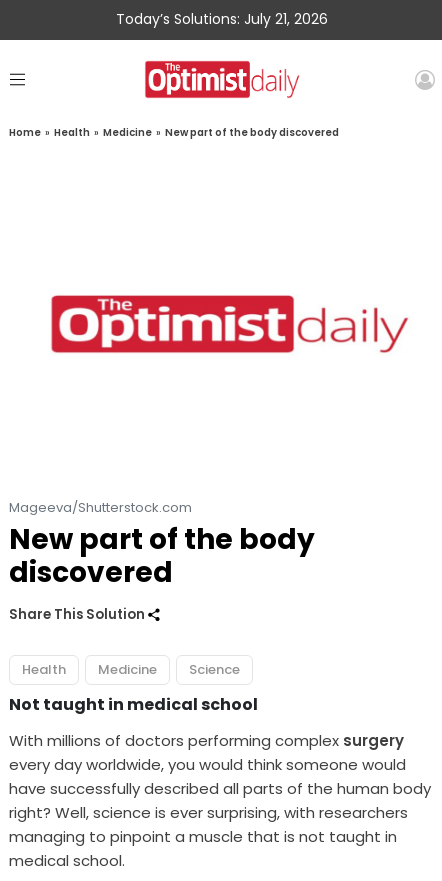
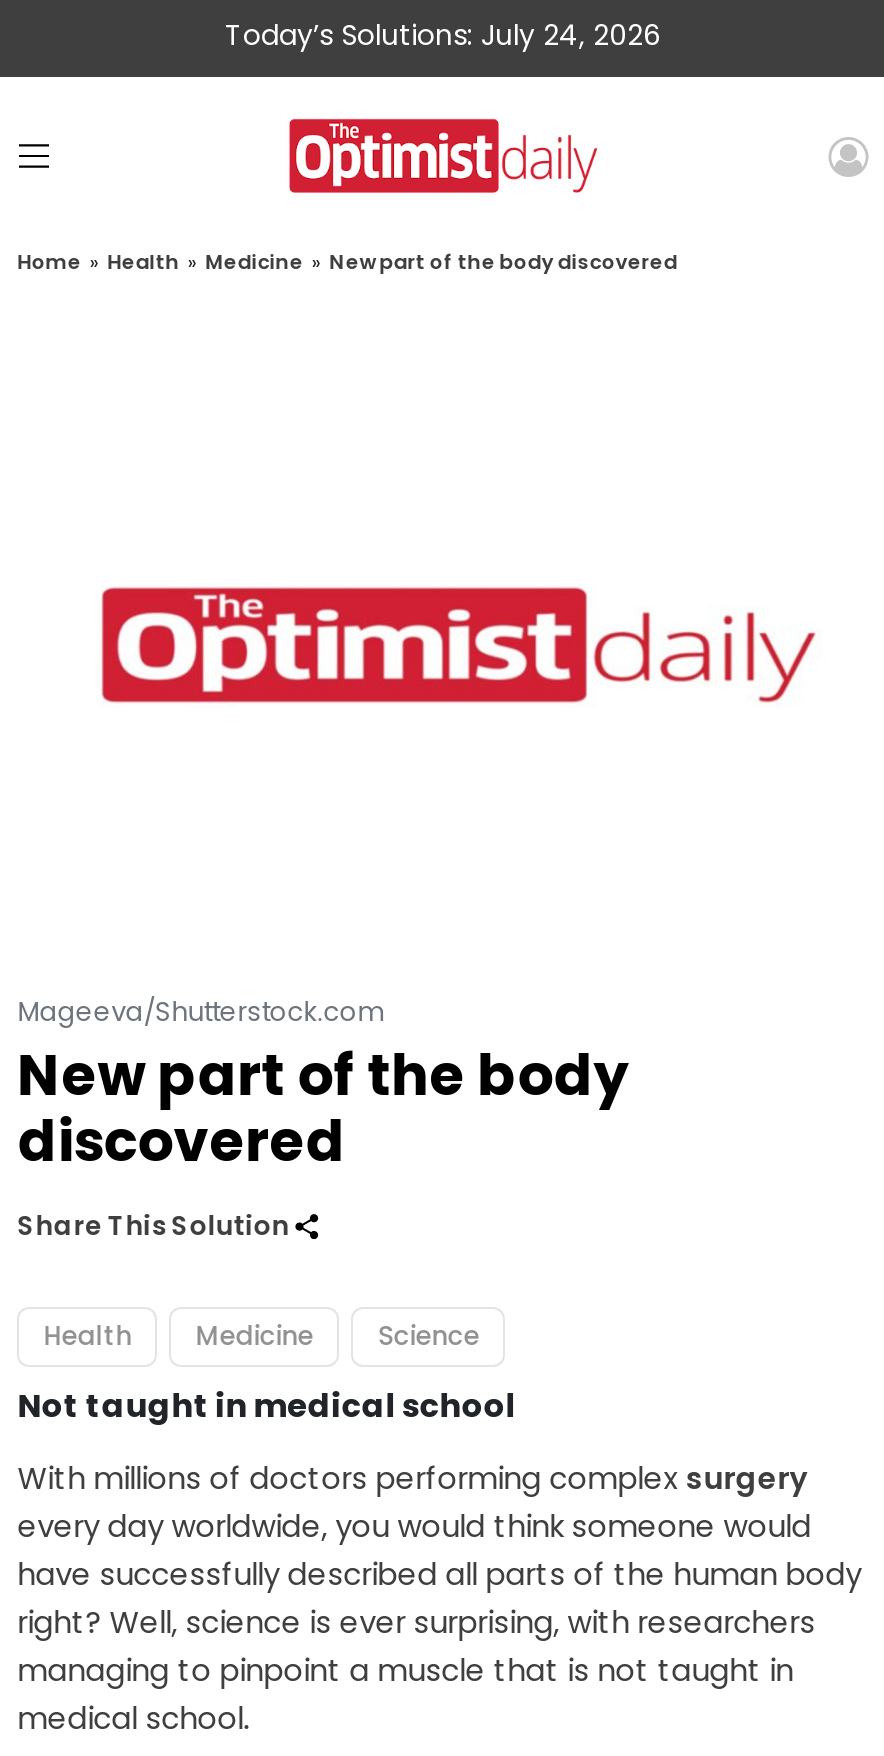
[116,9,328,29] Today’s Solutions: July 21, 2026 -> [225,15,661,55] Today’s Solutions: July 24, 2026

